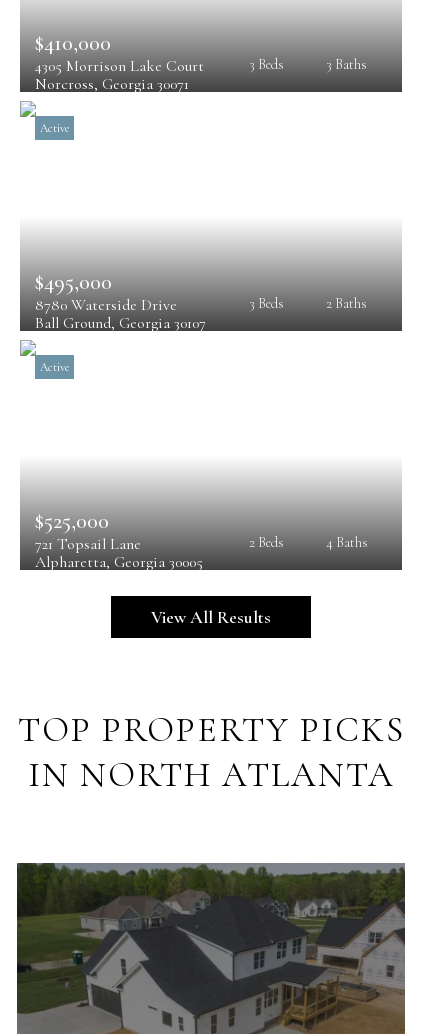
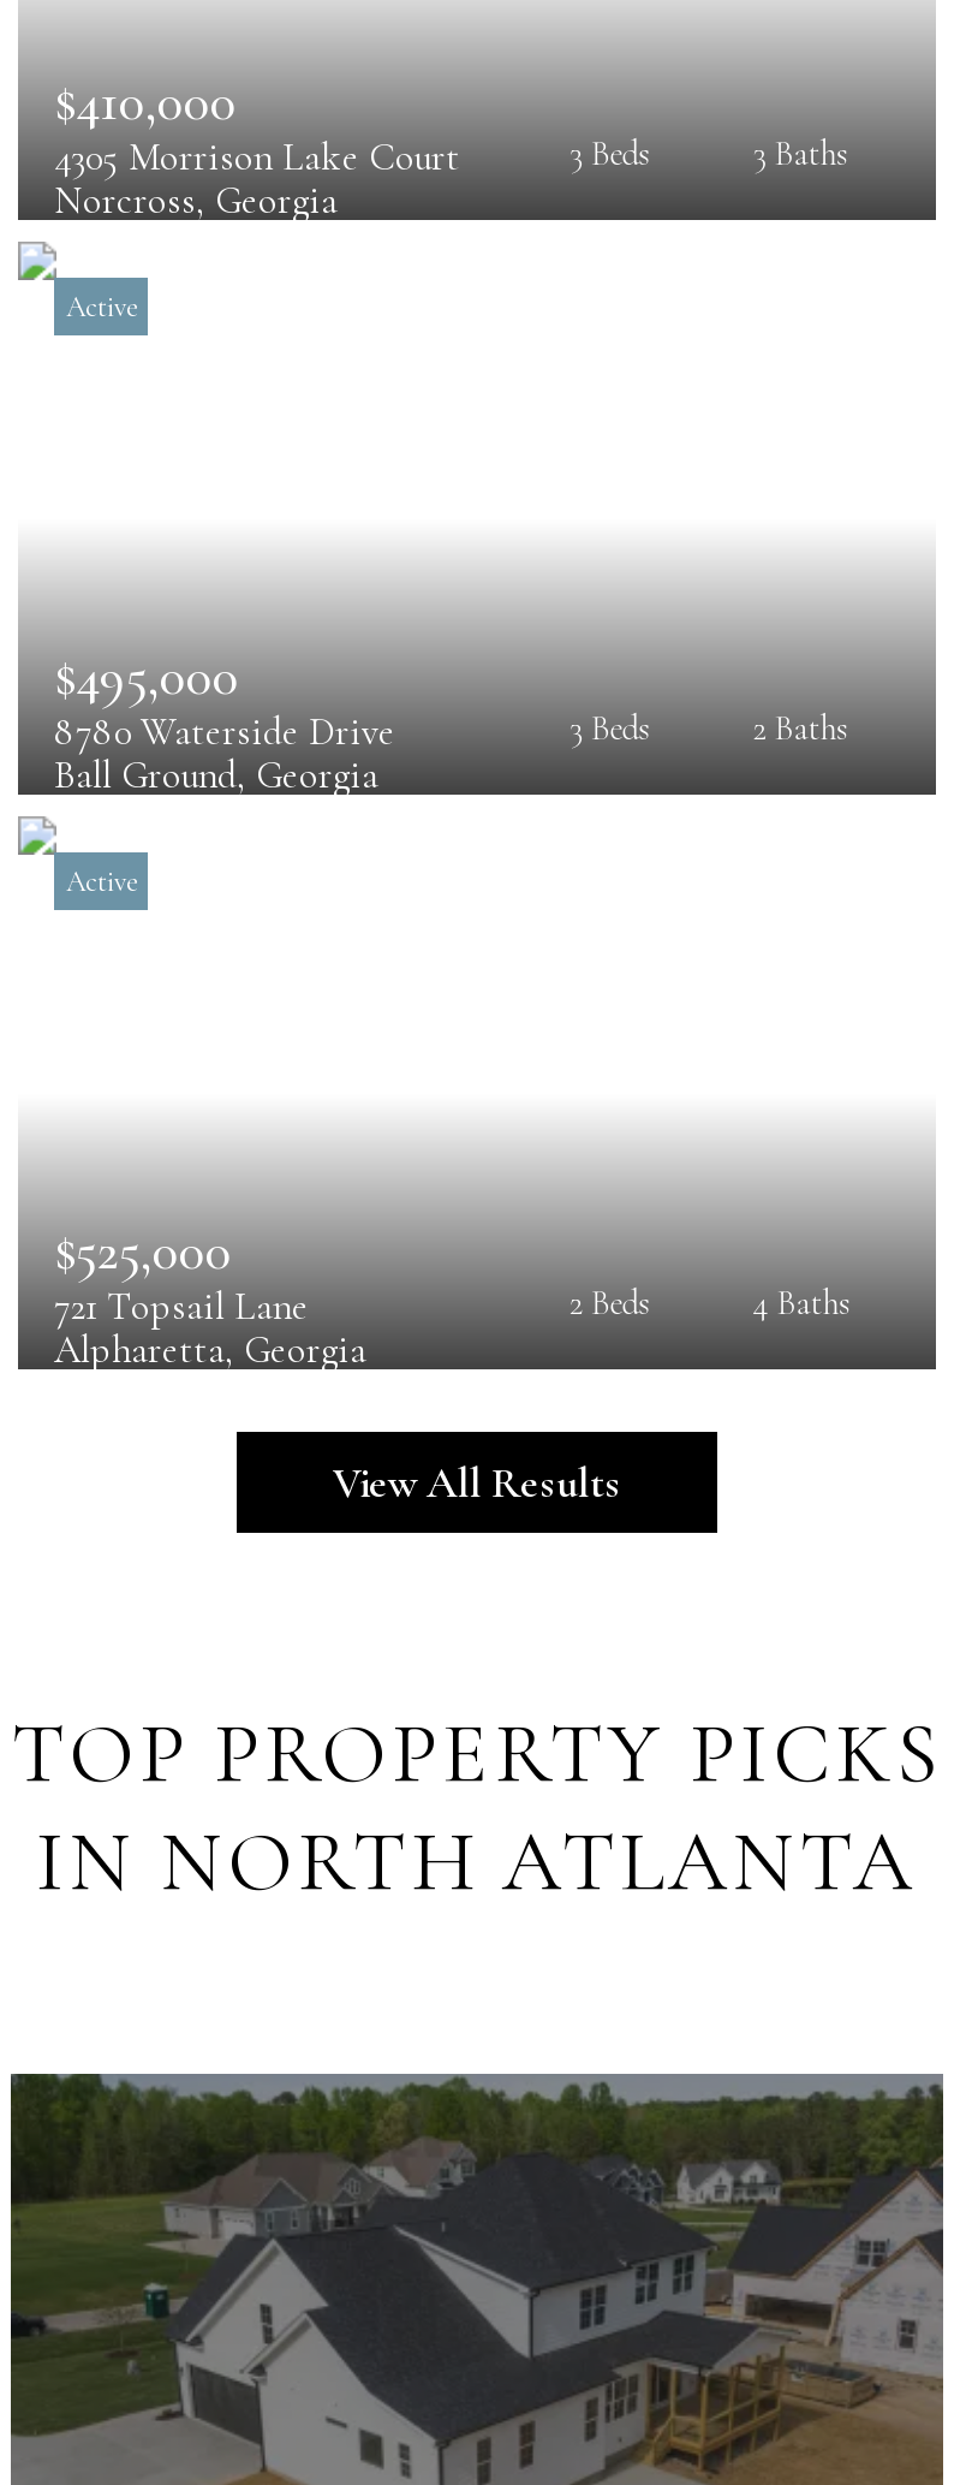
[35,74,189,94] Norcross, Georgia 30071 -> [54,176,338,224] Norcross, Georgia
[35,313,206,333] Ball Ground, Georgia 30107 -> [54,751,378,799] Ball Ground, Georgia
[35,552,203,572] Alpharetta, Georgia 30005 -> [54,1326,366,1374] Alpharetta, Georgia

